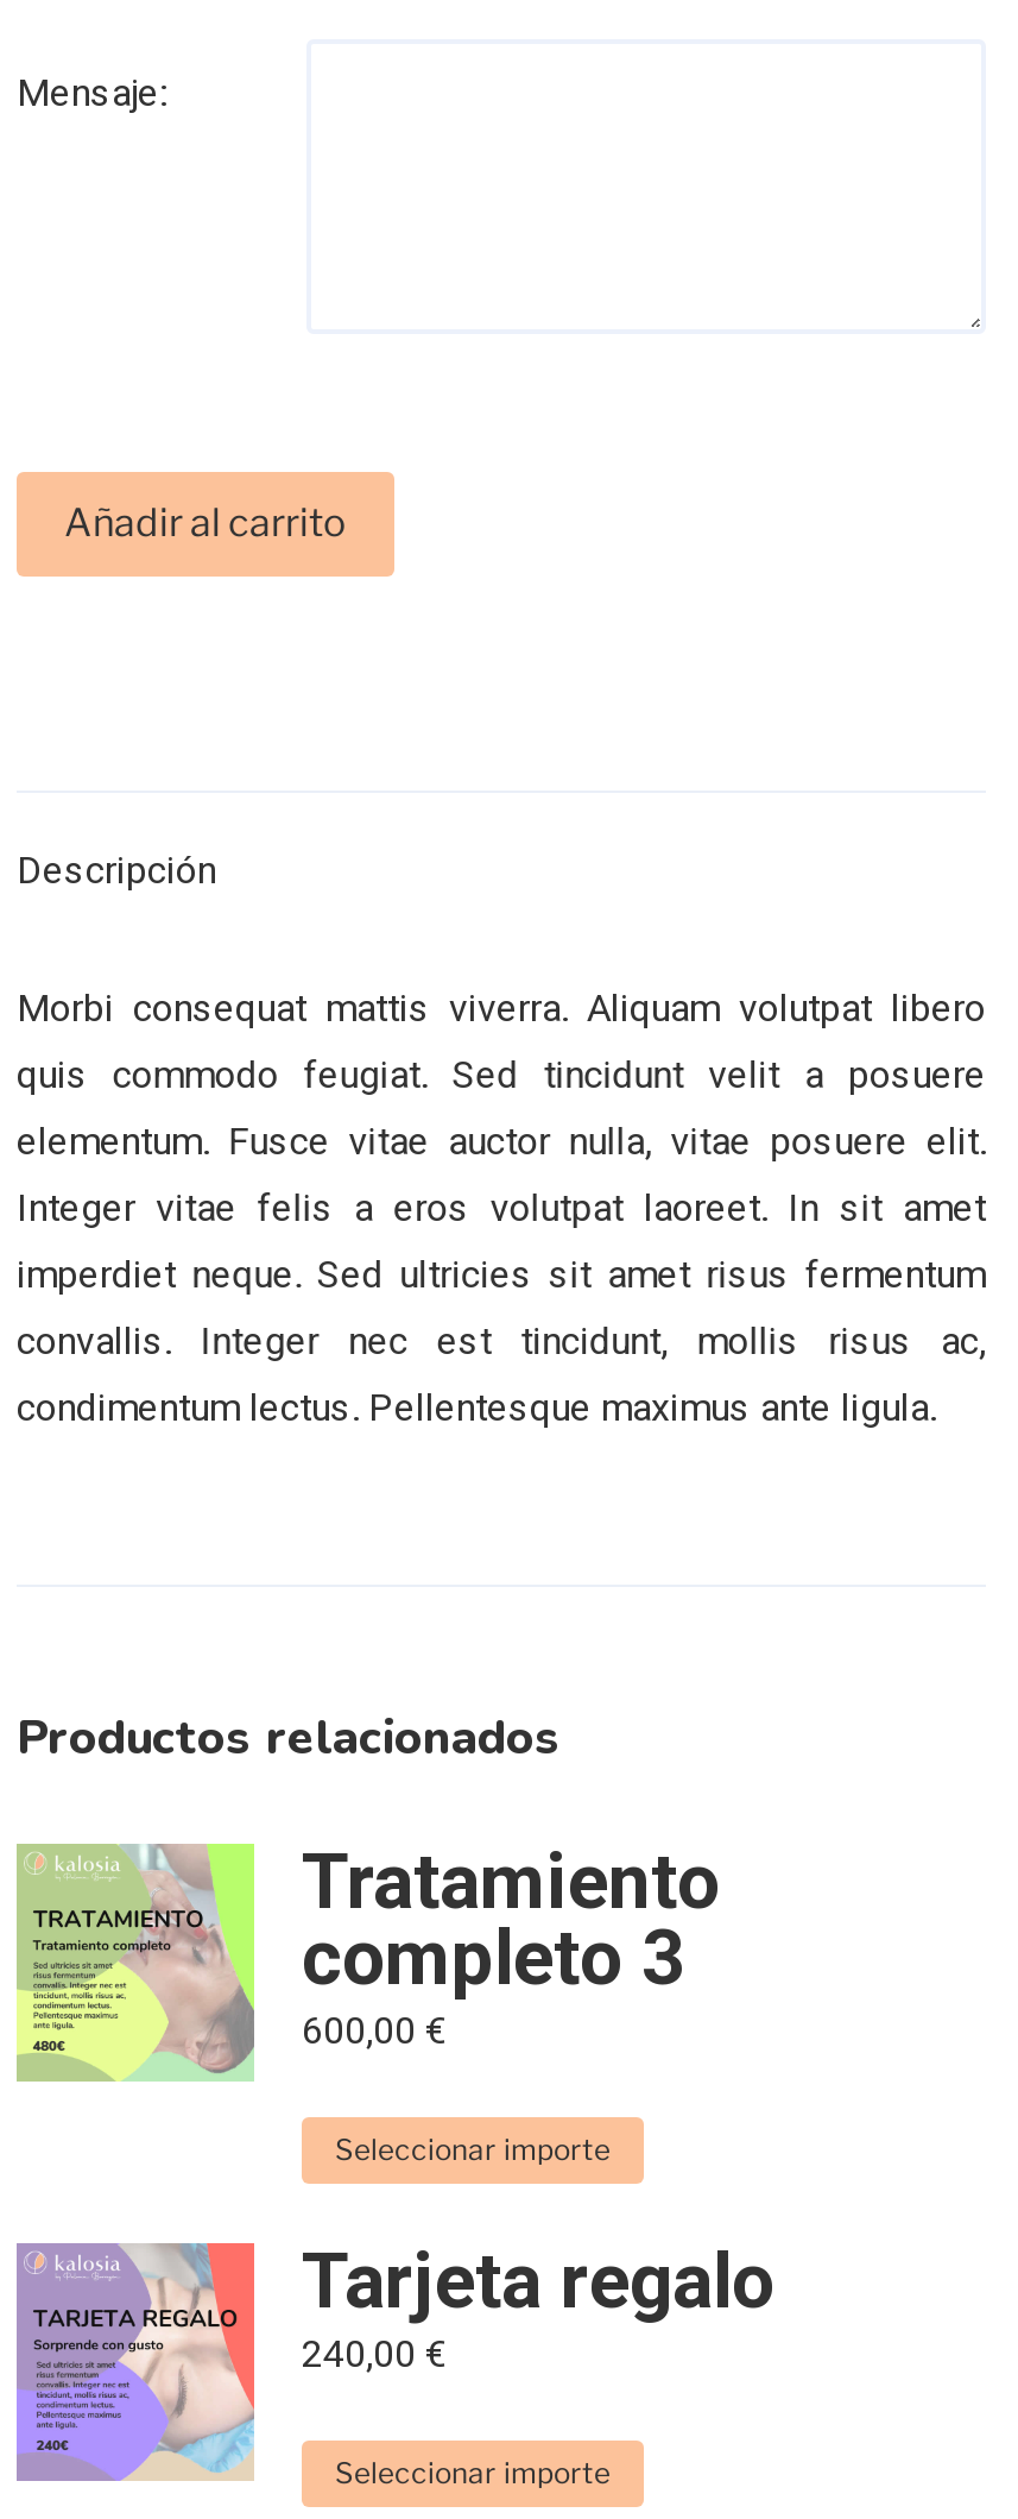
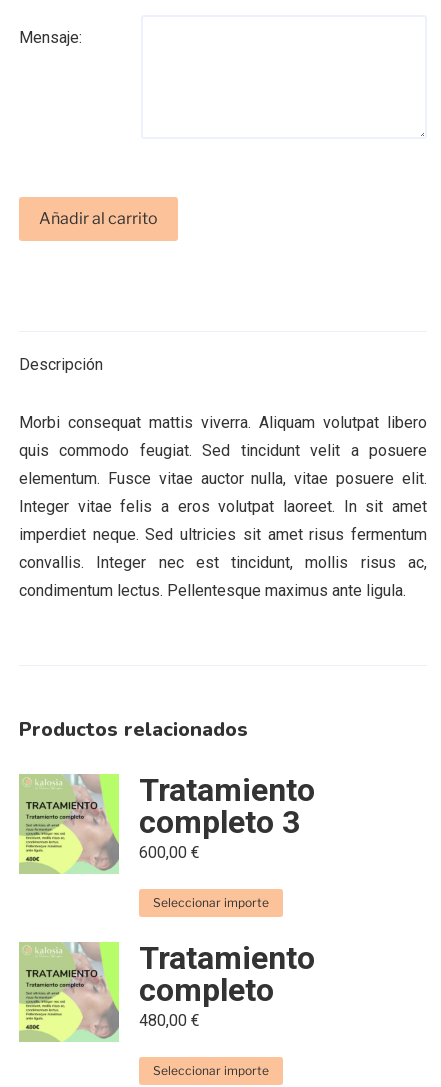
[14,2236,774,2483] [image] | Tarjeta regalo | 240,00 € -> [18,939,315,1043] [image] | Tratamiento | completo | 480,00 €

